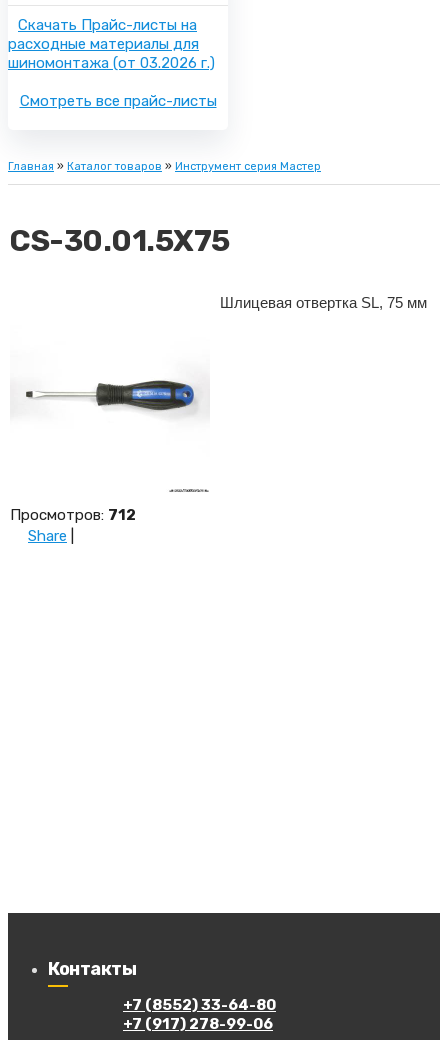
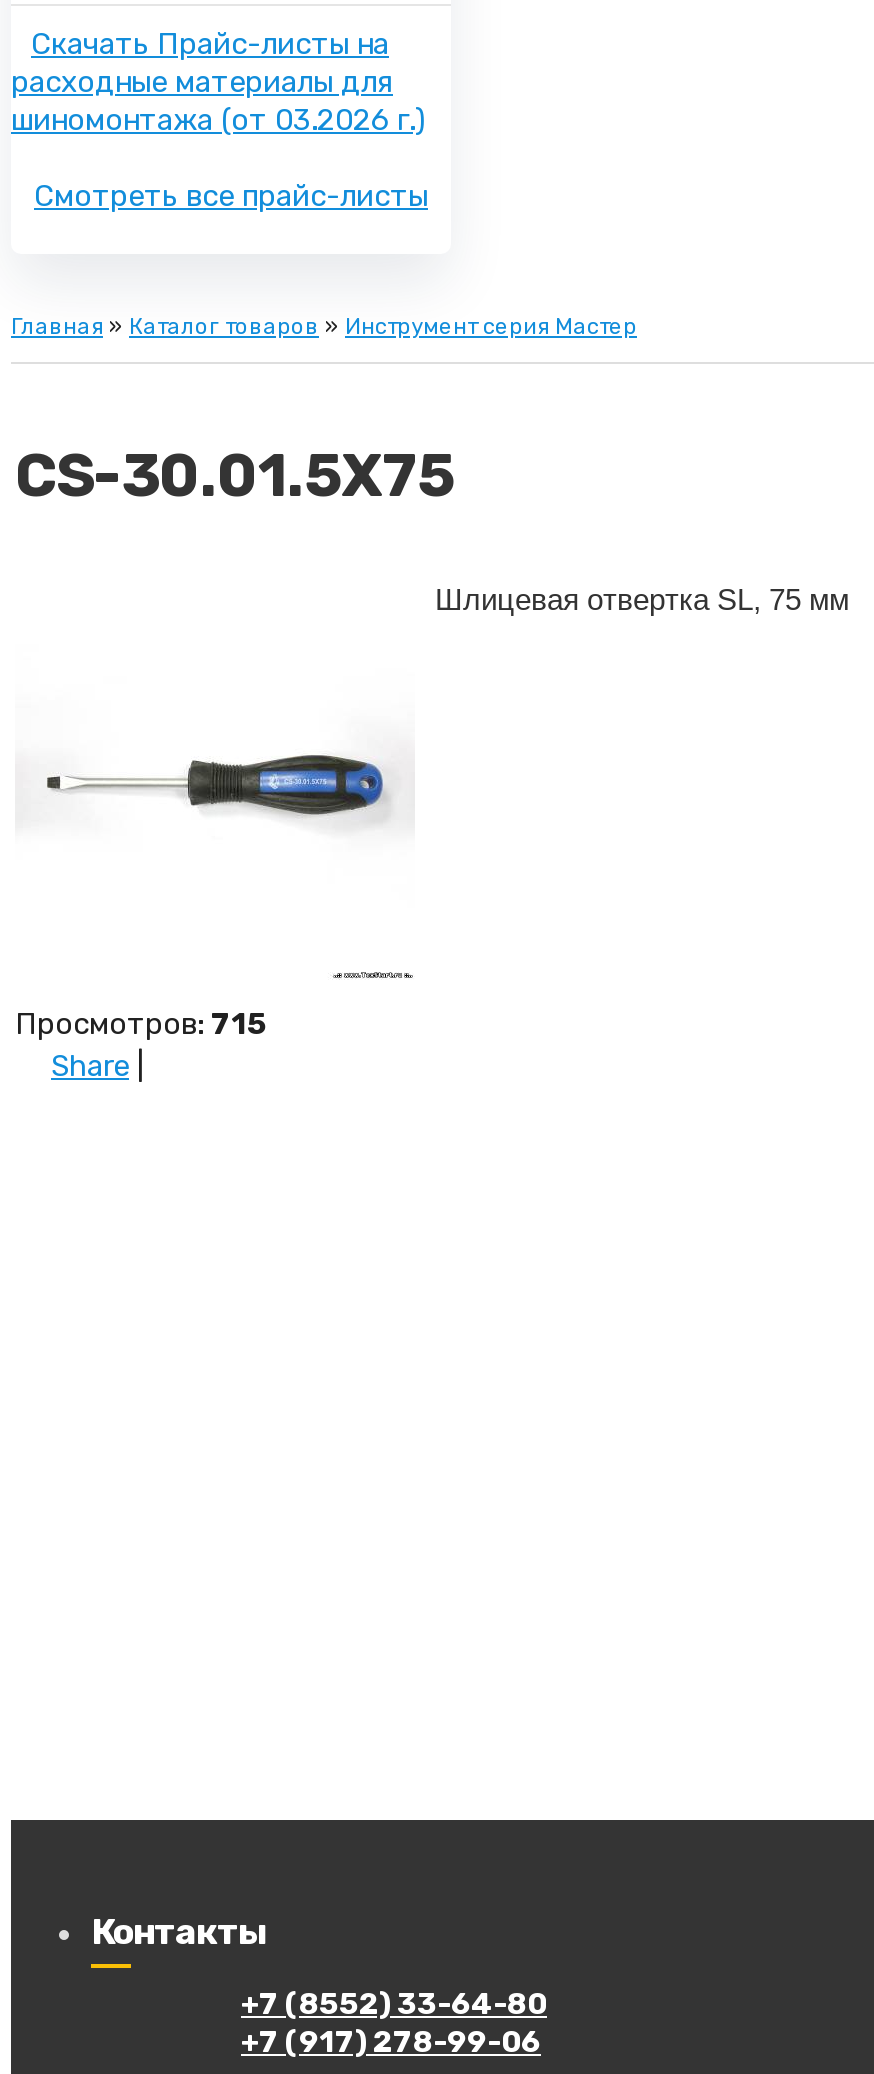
[10,506,136,524] Просмотров: 712 -> [15,1006,267,1042] Просмотров: 715

